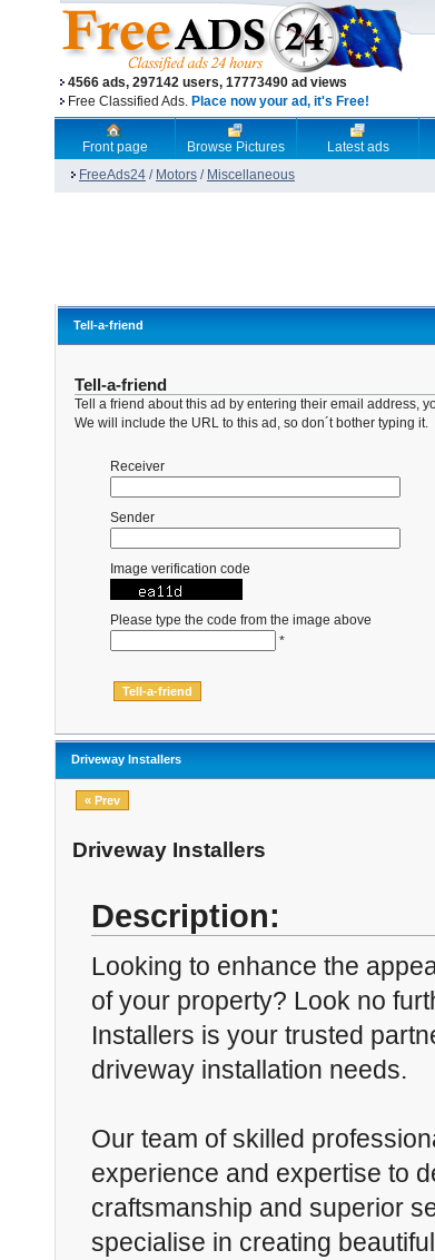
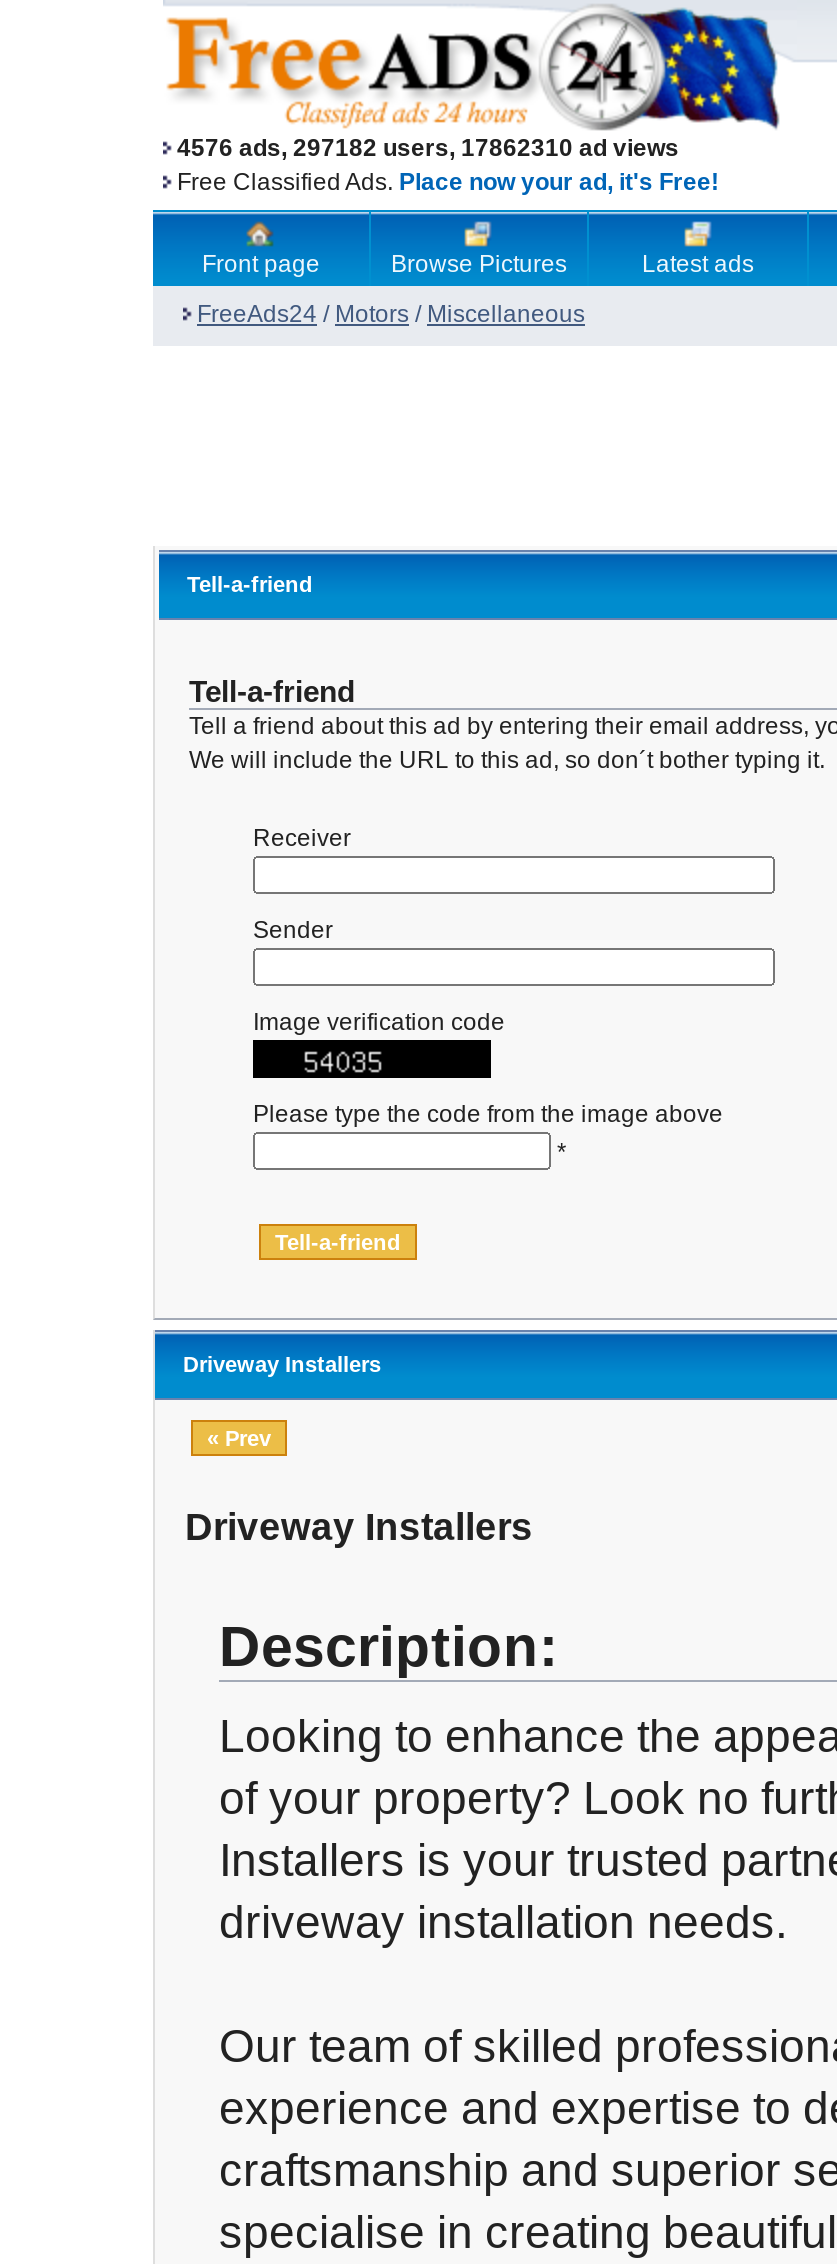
[68,75,347,90] 4566 ads, 297142 users, 17773490 ad views -> [177,134,679,162] 4576 ads, 297182 users, 17862310 ad views

